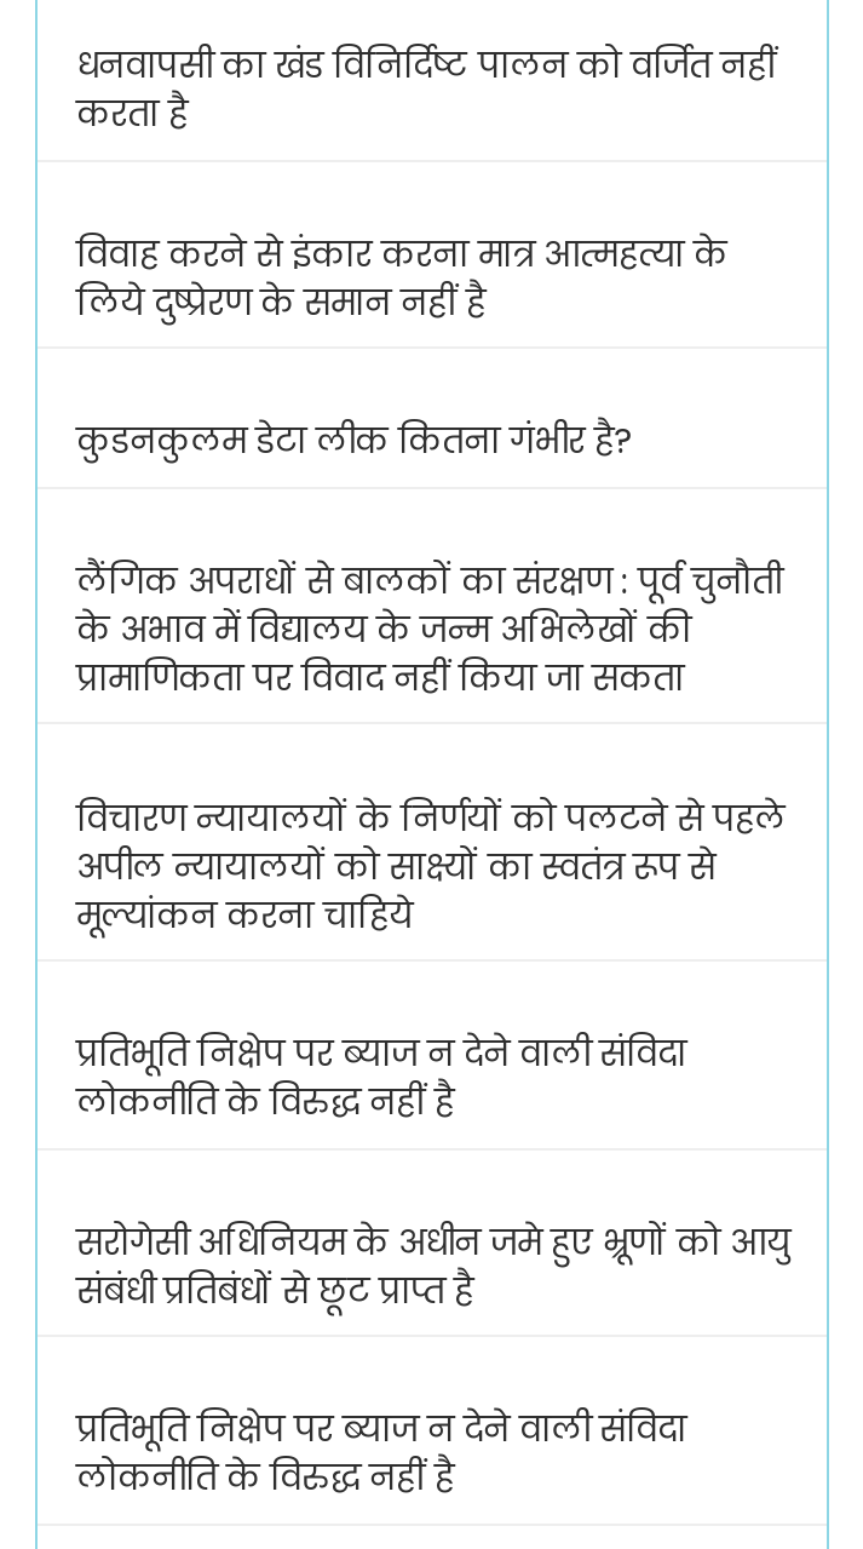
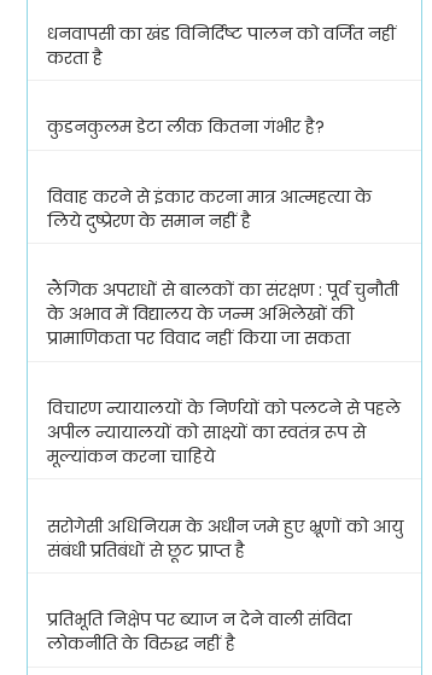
moved [76,230,728,327] -> [47,185,372,233]: विवाह करने से इंकार करना मात्र आत्महत्या के | लिये दुष्प्रेरण के समान नहीं है
moved [76,418,633,466] -> [47,115,325,139]: कुडनकुलम डेटा लीक कितना गंभीर है?
[76,1030,687,1127] प्रतिभूति निक्षेप पर ब्याज न देने वाली संविदा | लोकनीति के विरुद्ध नहीं है -> none

